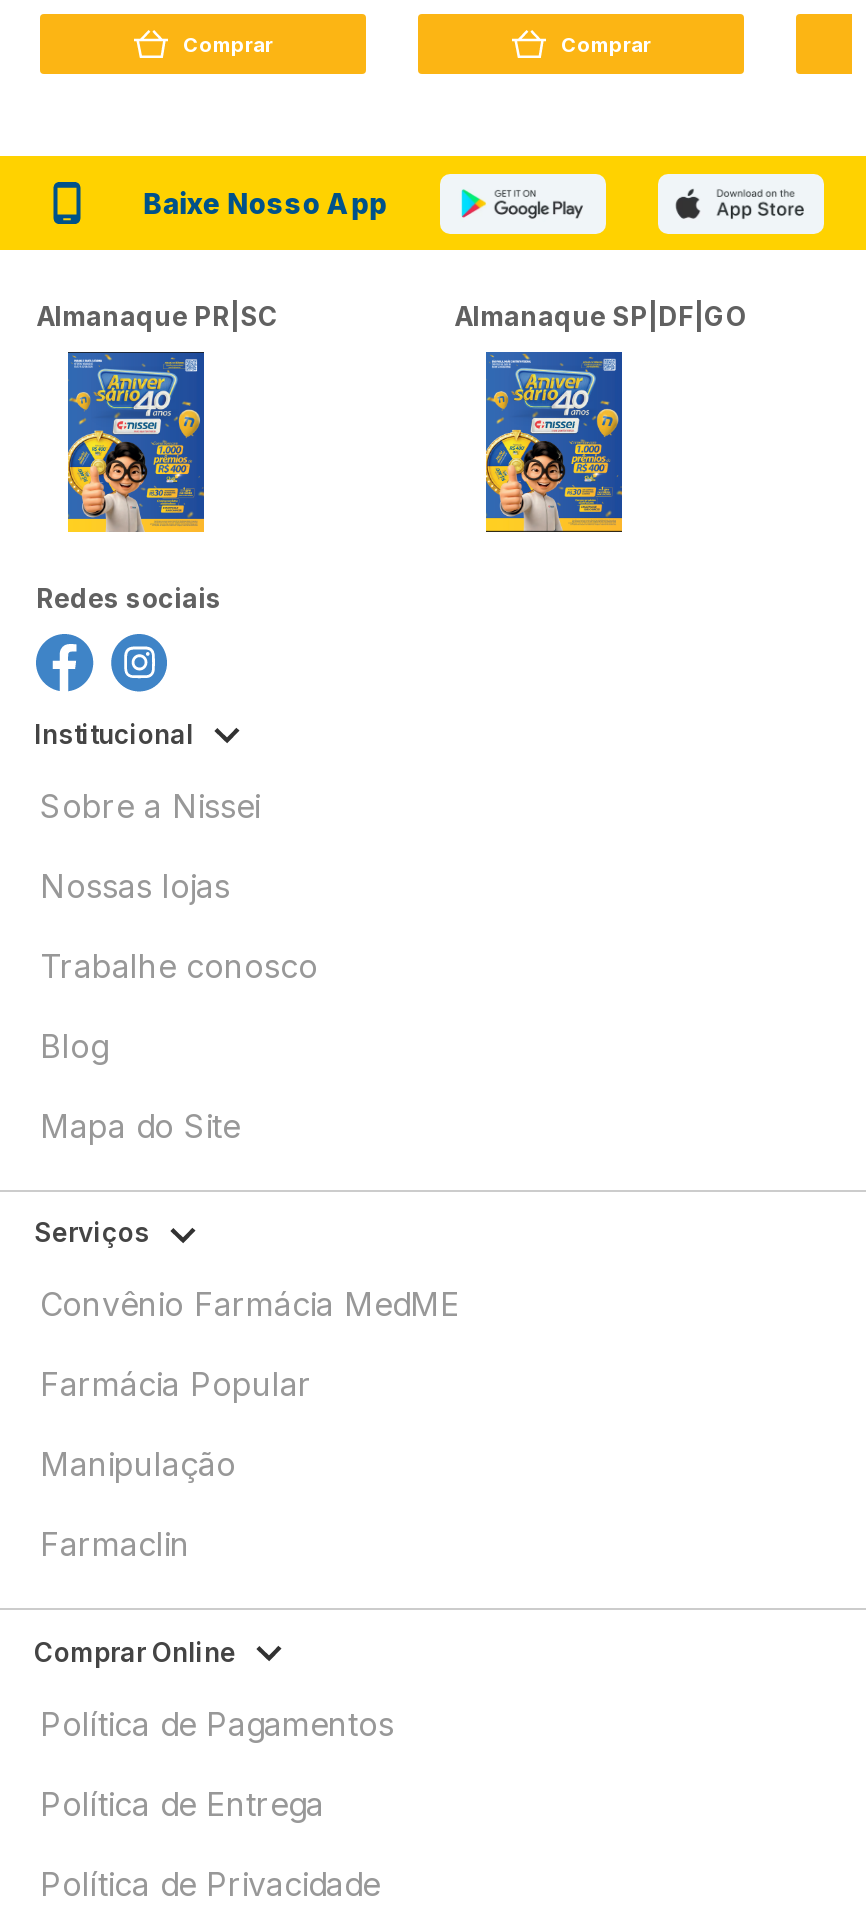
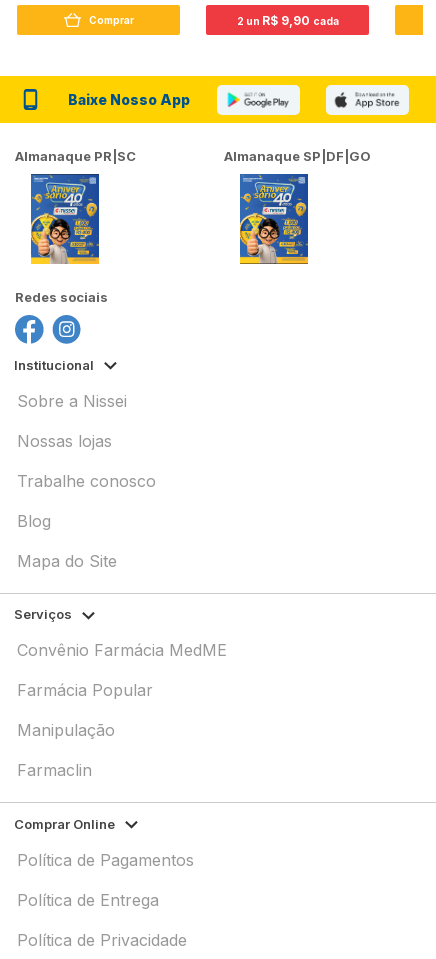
[561,31,651,55] Comprar -> [236,13,338,28] 2 un R$ 9,90 cada

